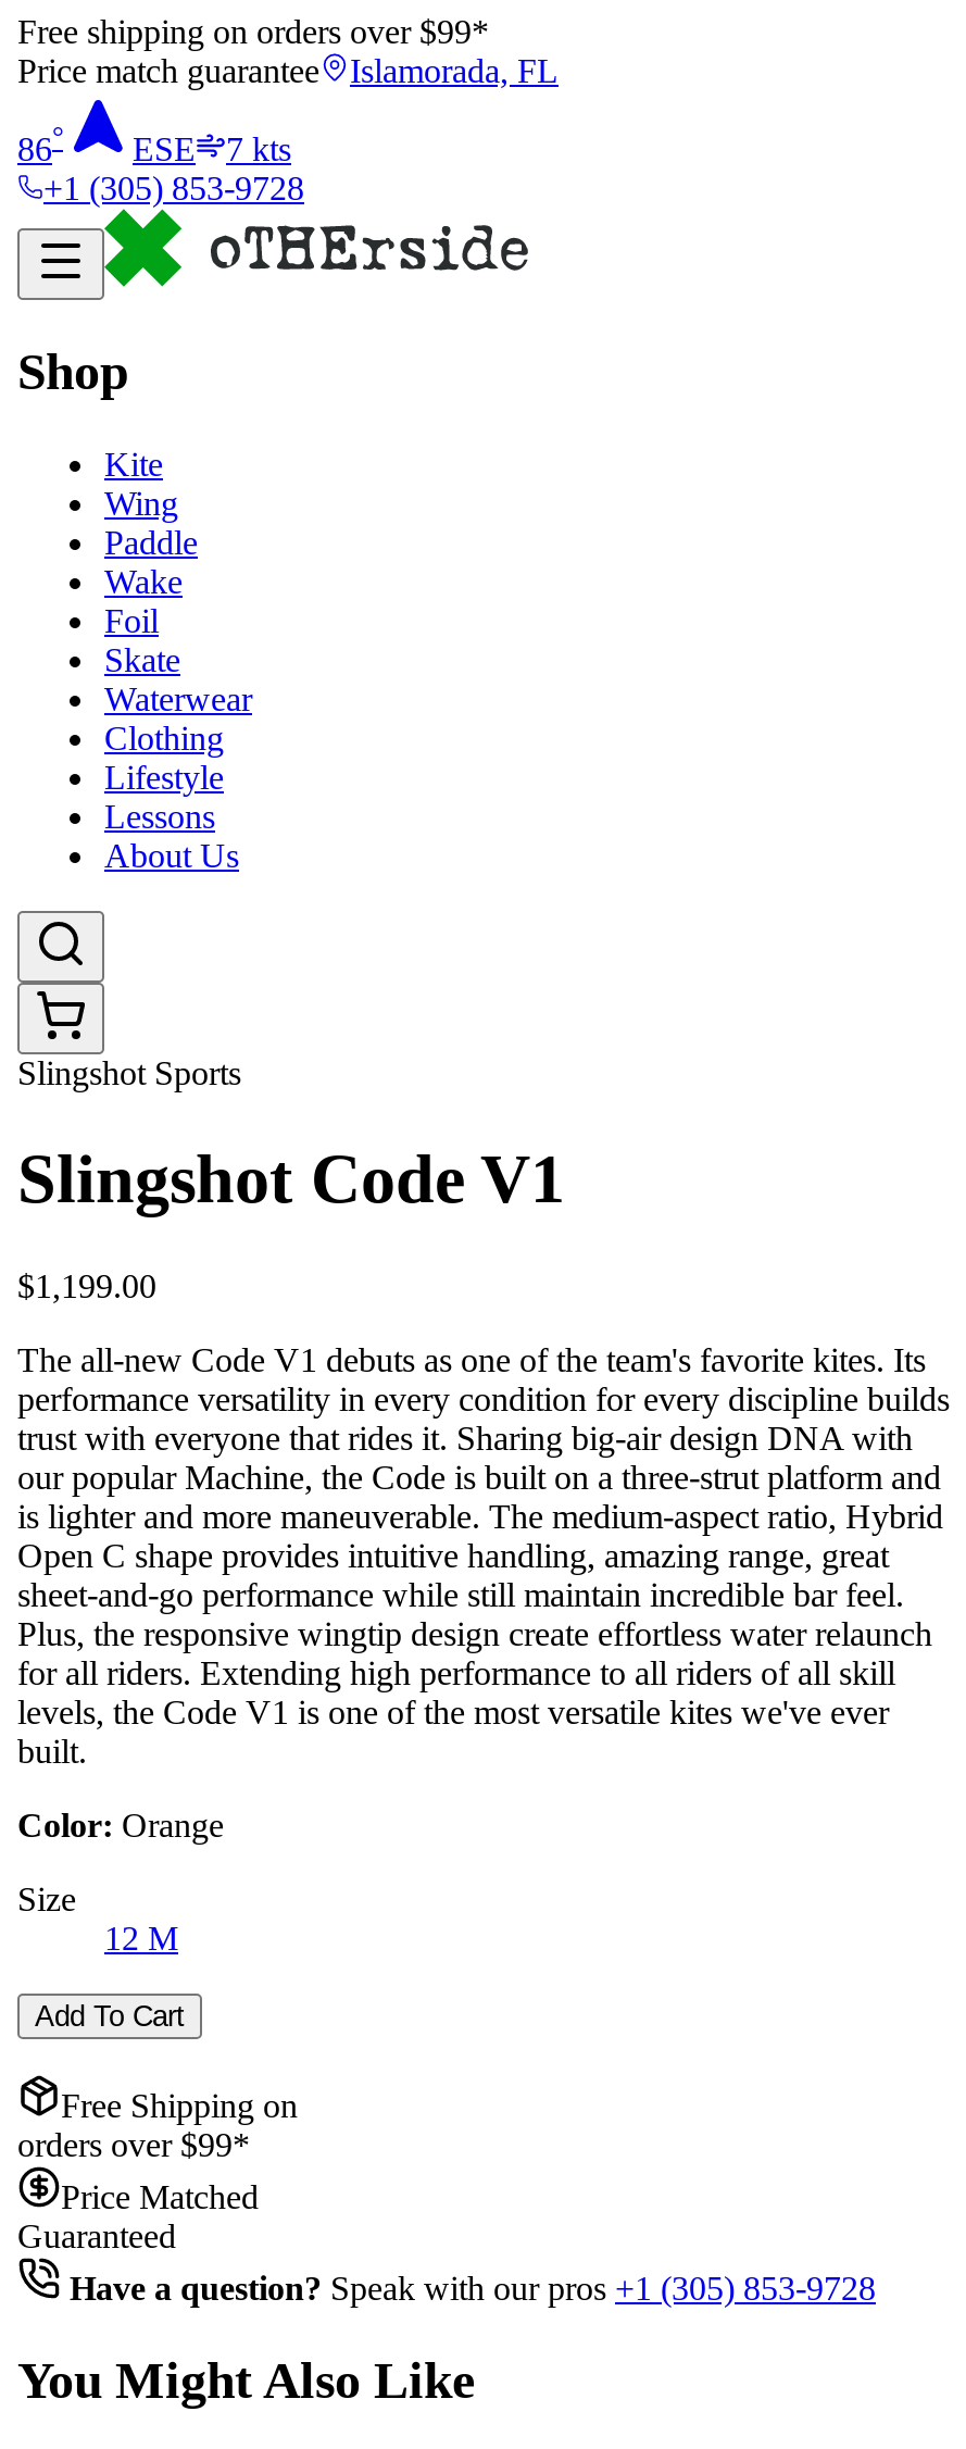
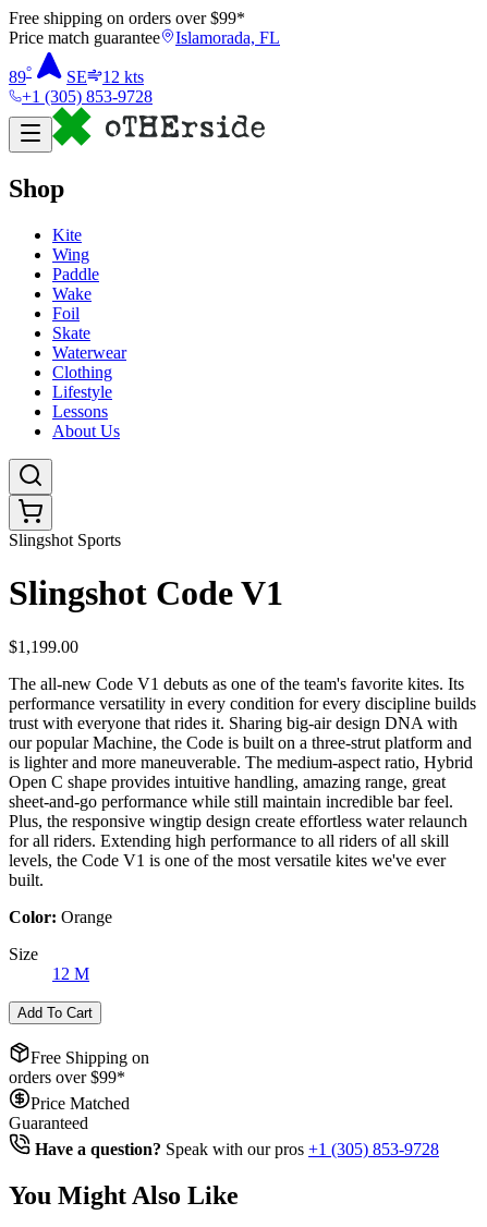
[17,121,291,167] 86° | ESE | 7 kts -> [9,63,144,86] 89° | SE | 12 kts

